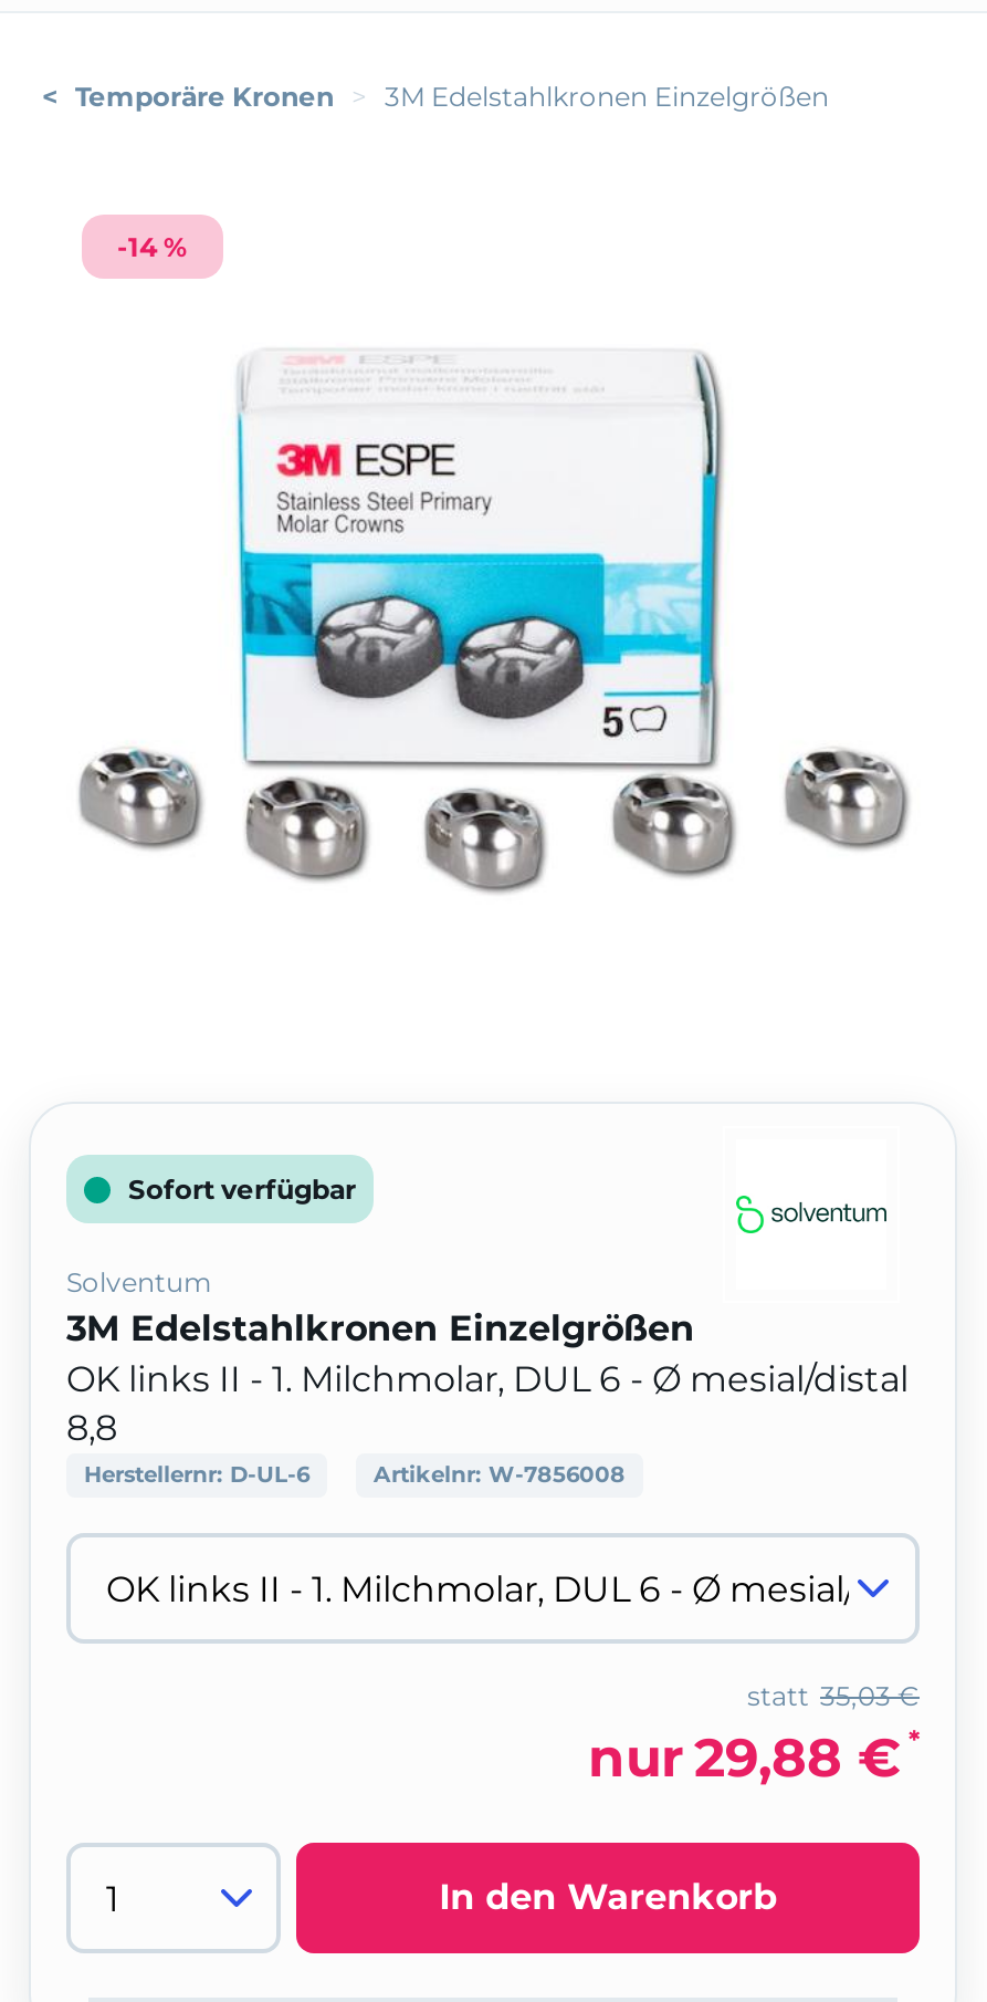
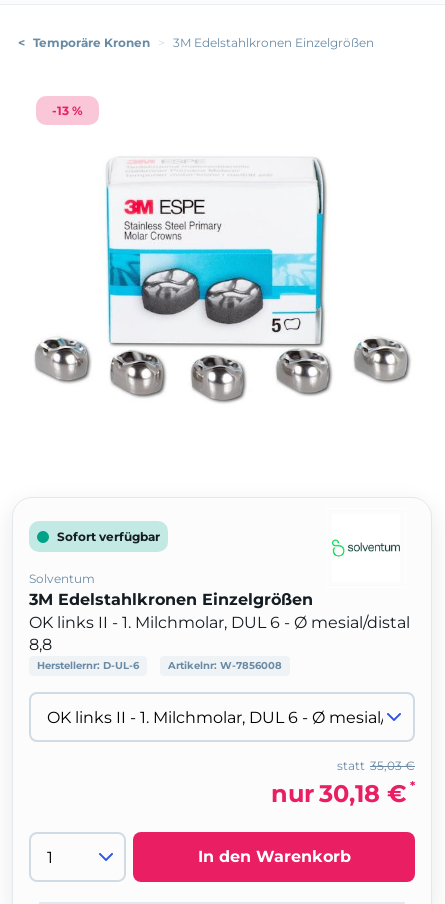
[117,230,188,263] -14 % -> [52,103,83,118] -13 %
[588,1723,920,1790] nur 29,88 €* -> [271,778,415,808] nur 30,18 €*

